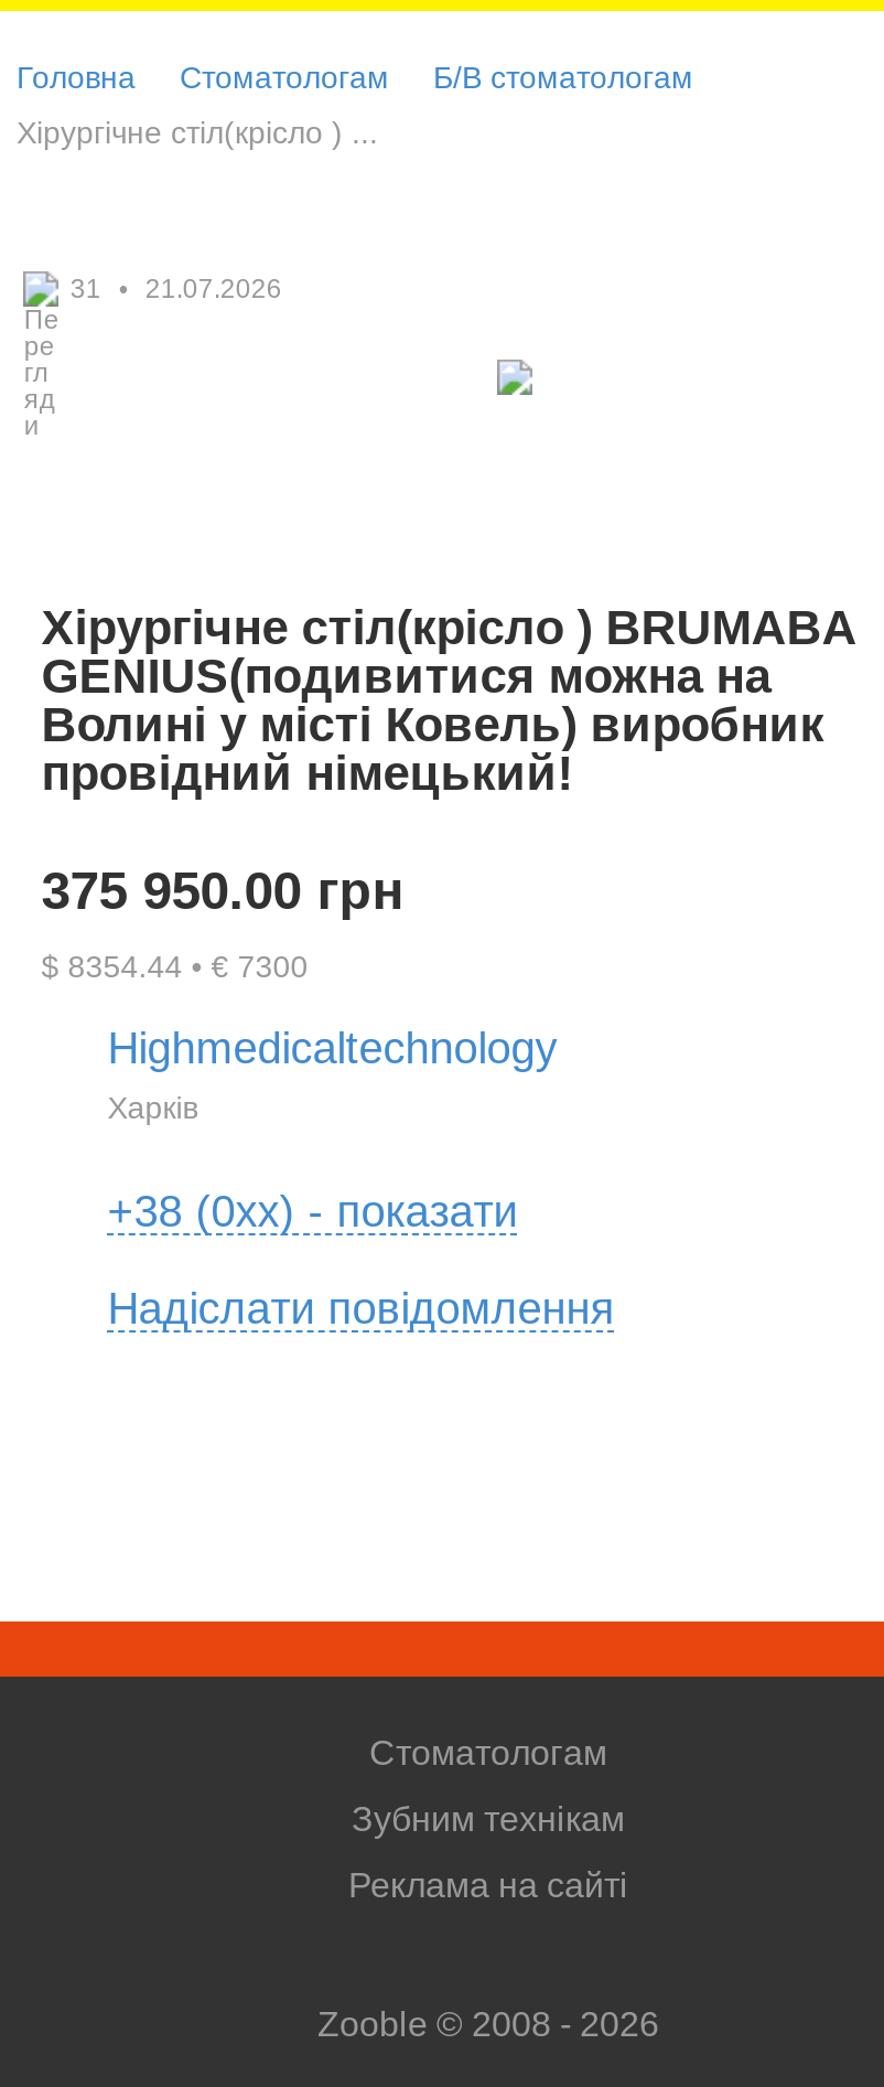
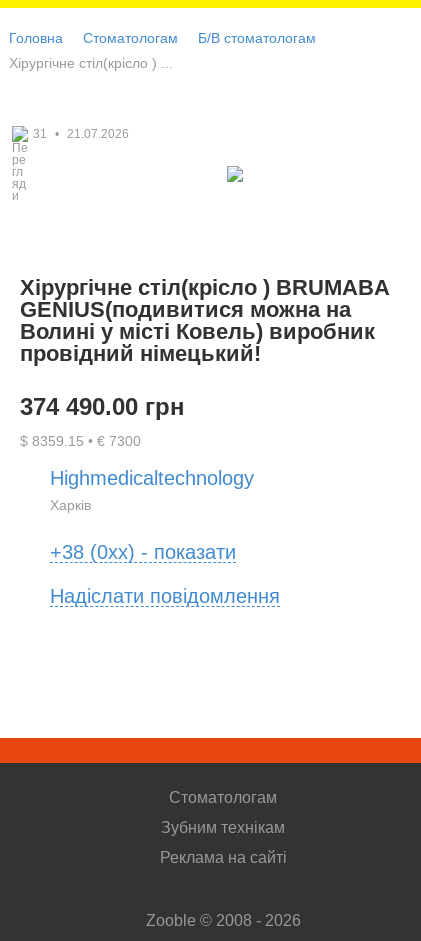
[41,860,405,919] 375 950.00 грн -> [20,393,185,420] 374 490.00 грн
[41,948,308,983] $ 8354.44 • € 7300 -> [20,433,141,449] $ 8359.15 • € 7300

